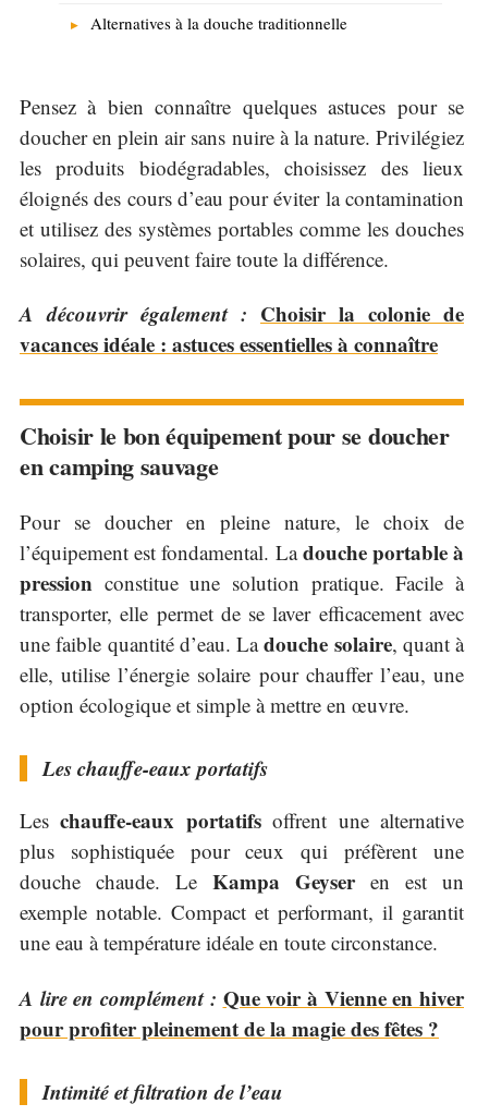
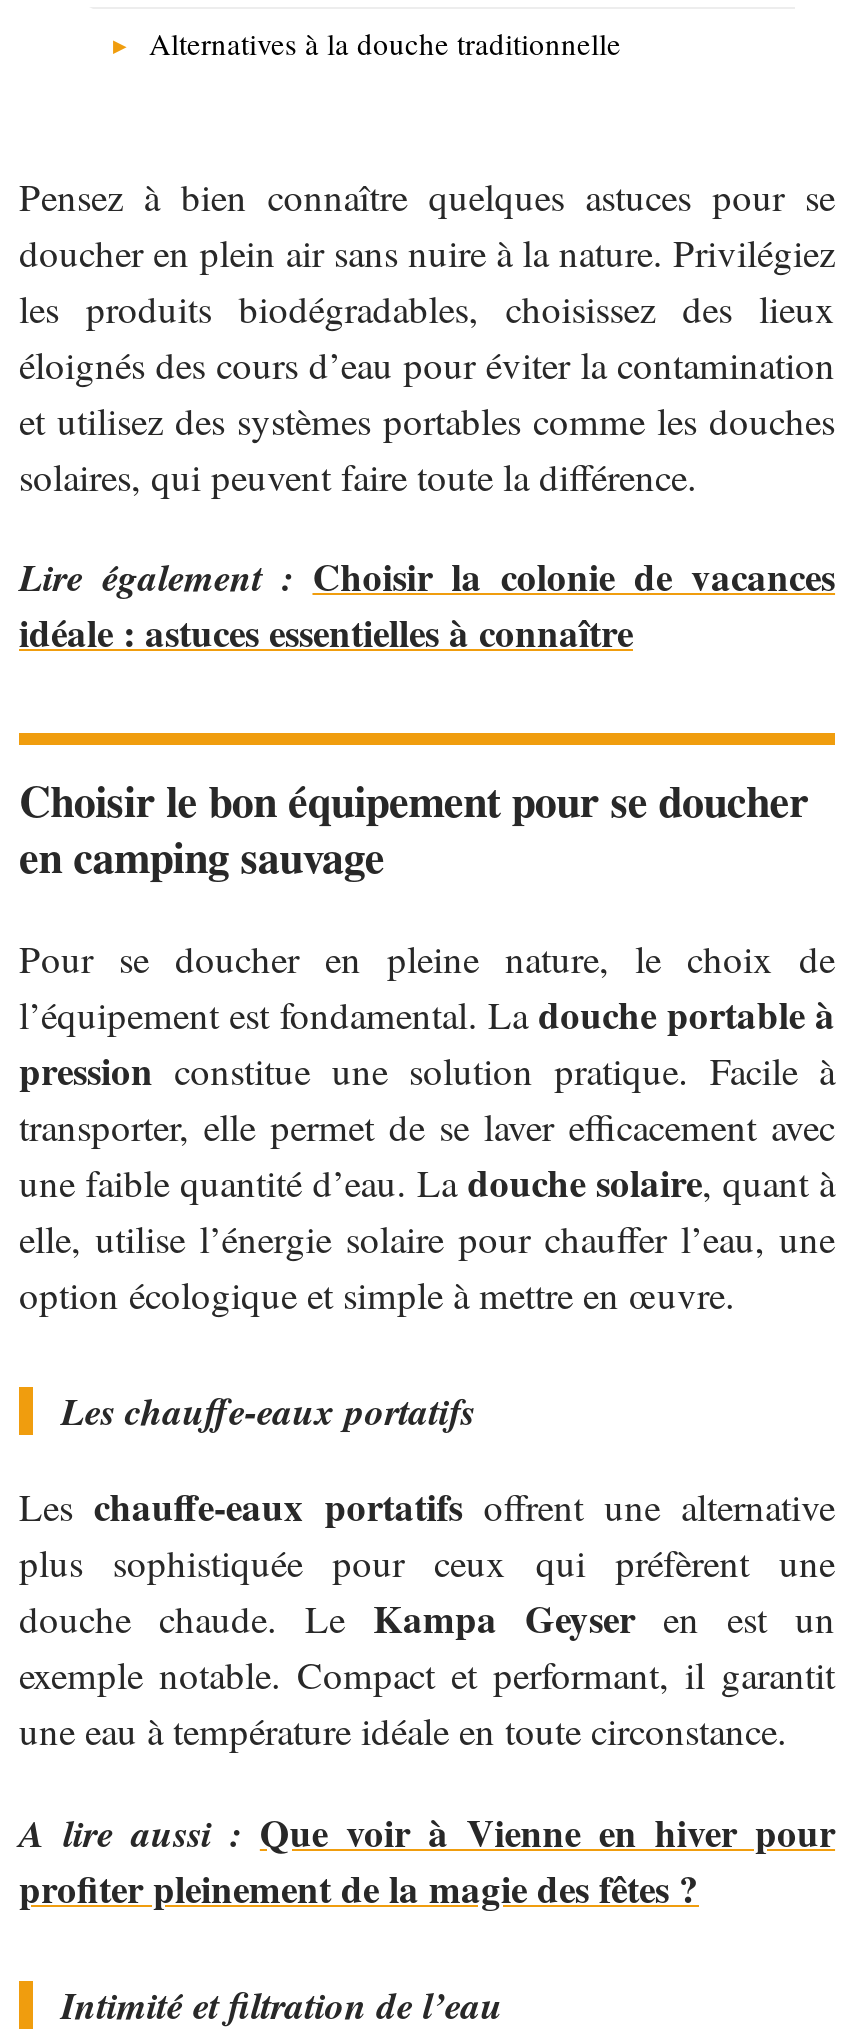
[20,299,464,359] A découvrir également : Choisir la colonie de | vacances idéale : astuces essentielles à connaître -> [19,550,835,660] Lire également : Choisir la colonie de vacances | idéale : astuces essentielles à connaître
[20,983,464,1043] A lire en complément : Que voir à Vienne en hiver | pour profiter pleinement de la magie des fêtes ? -> [19,1805,835,1915] A lire aussi : Que voir à Vienne en hiver pour | profiter pleinement de la magie des fêtes ?

